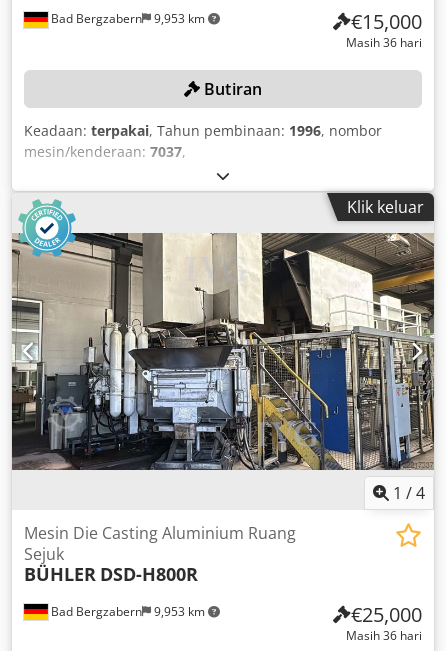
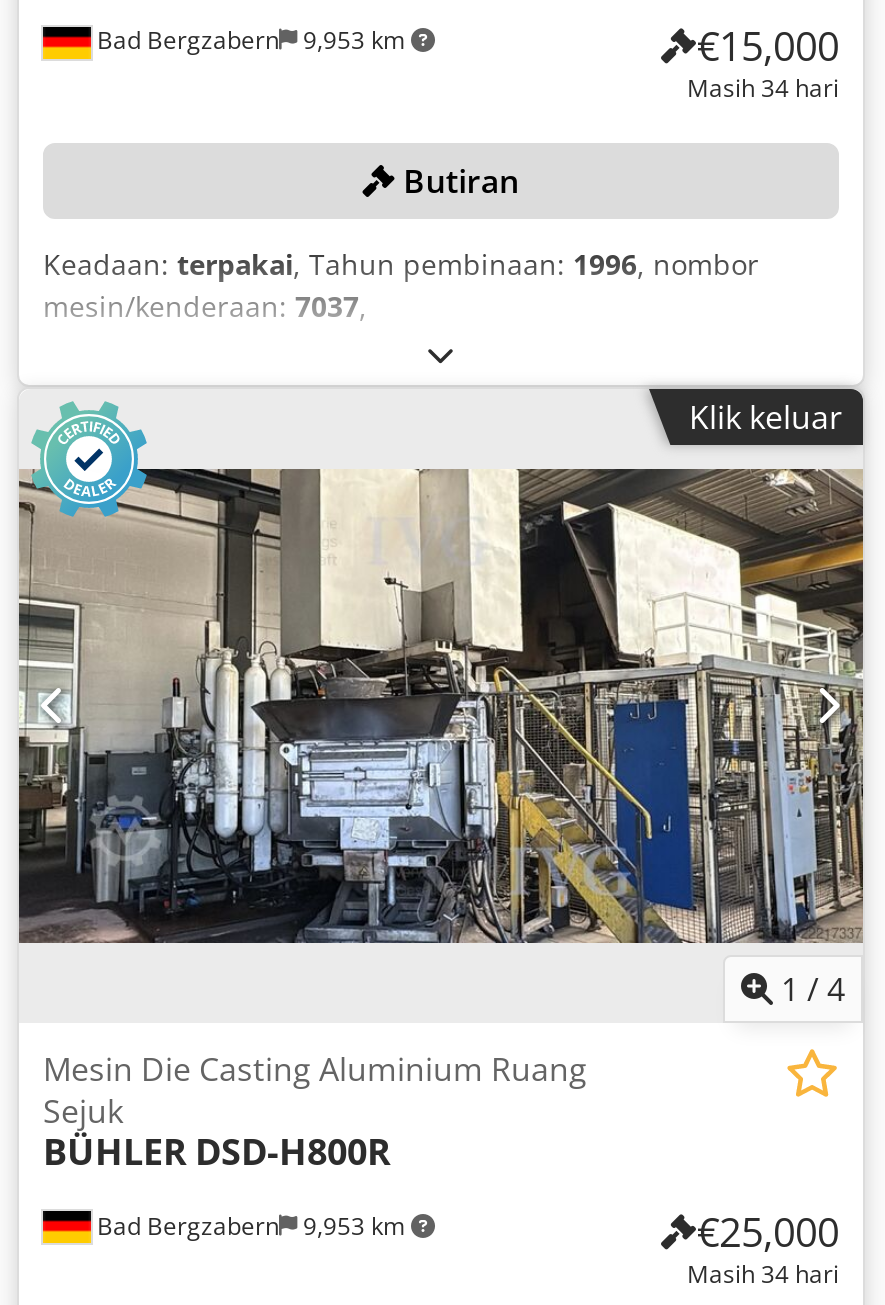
[346,34,422,51] Masih 36 hari -> [687,71,839,105] Masih 34 hari
[346,626,422,643] Masih 36 hari -> [687,1256,839,1290] Masih 34 hari

